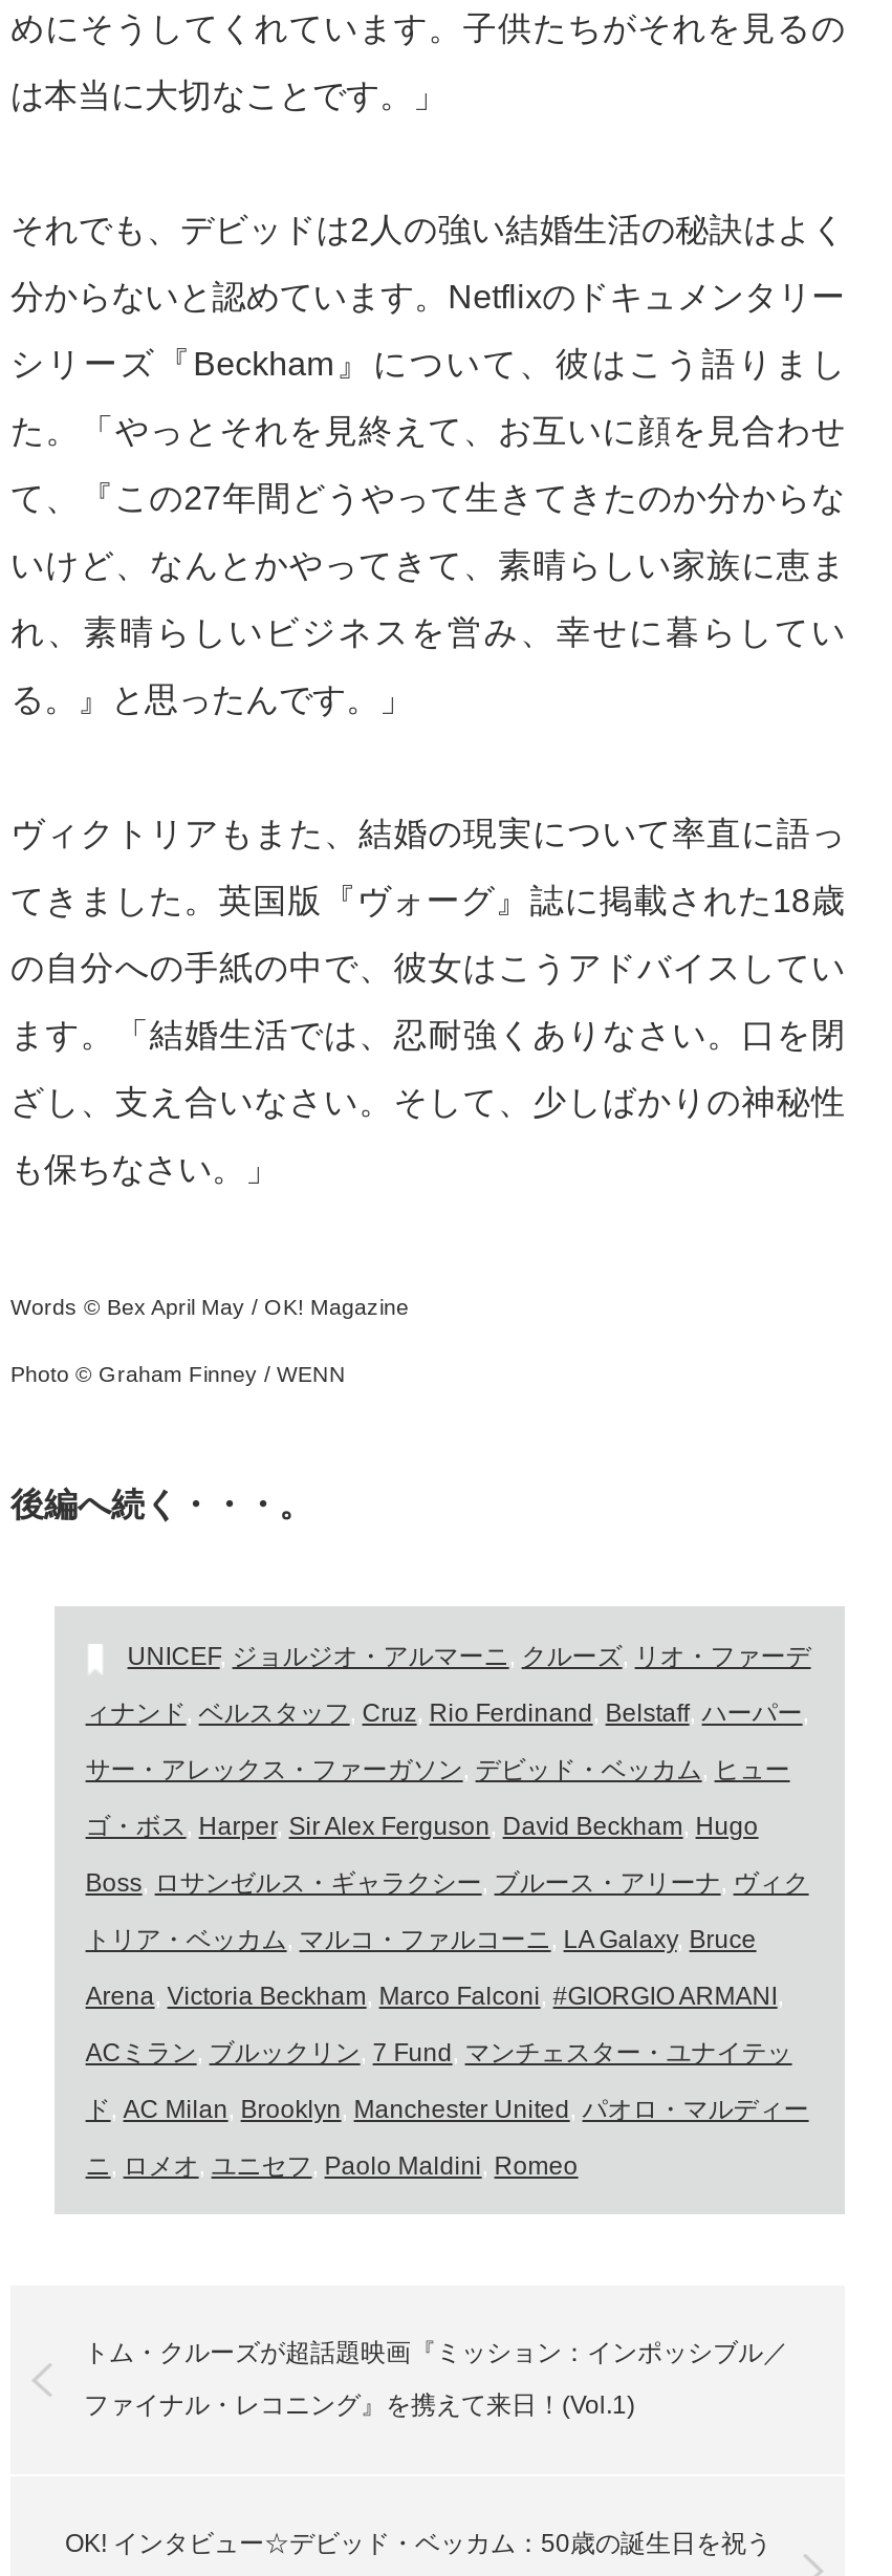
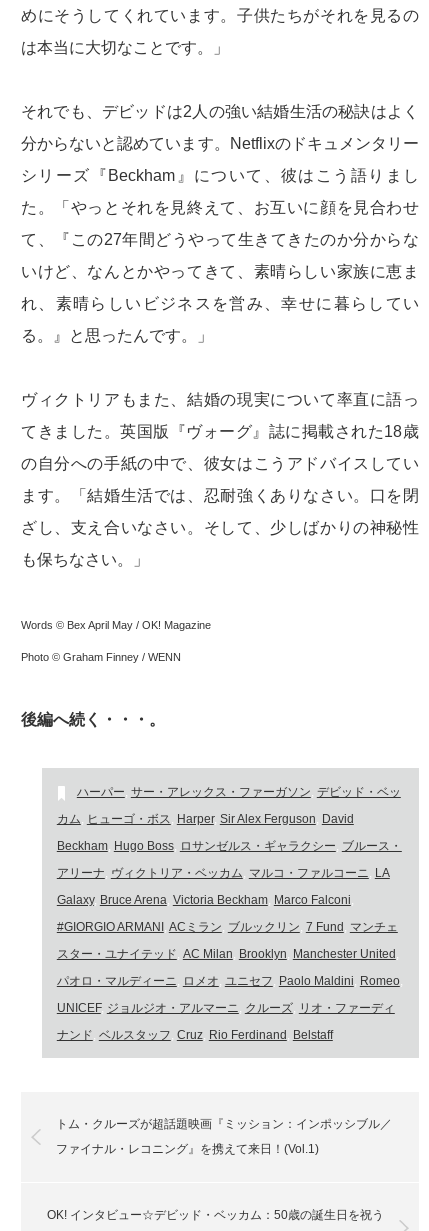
[127,1641,811,1670] UNICEF,ジョルジオ・アルマーニ,クルーズ,リオ・ファーデ -> [77,785,401,799] ハーパー,サー・アレックス・ファーガソン,デビッド・ベッ
[86,1697,809,1727] ィナンド,ベルスタッフ, Cruz, Rio Ferdinand, Belstaff,ハーパー, -> [57,812,354,826] カム,ヒューゴ・ボス, Harper, Sir Alex Ferguson, David
[86,1754,790,1783] サー・アレックス・ファーガソン,デビッド・ベッカム,ヒュー -> [57,839,402,853] Beckham, Hugo Boss,ロサンゼルス・ギャラクシー,ブルース・
[86,1811,758,1840] ゴ・ボス, Harper, Sir Alex Ferguson, David Beckham, Hugo -> [57,866,390,880] アリーナ,ヴィクトリア・ベッカム,マルコ・ファルコーニ, LA
[86,1867,809,1897] Boss,ロサンゼルス・ギャラクシー,ブルース・アリーナ,ヴィク -> [57,893,354,907] Galaxy, Bruce Arena, Victoria Beckham, Marco Falconi,
[86,1924,756,1953] トリア・ベッカム,マルコ・ファルコーニ, LA Galaxy, Bruce -> [57,920,398,934] #GIORGIO ARMANI, ACミラン,ブルックリン, 7 Fund,マンチェ
[86,1980,784,2010] Arena, Victoria Beckham, Marco Falconi, #GIORGIO ARMANI, -> [57,947,399,961] スター・ユナイテッド, AC Milan, Brooklyn, Manchester United,
[86,2037,792,2066] ACミラン,ブルックリン, 7 Fund,マンチェスター・ユナイテッ -> [57,974,403,988] パオロ・マルディーニ,ロメオ,ユニセフ, Paolo Maldini, Romeo,
[86,2094,809,2123] ド, AC Milan, Brooklyn, Manchester United,パオロ・マルディー -> [57,1001,395,1015] UNICEF,ジョルジオ・アルマーニ,クルーズ,リオ・ファーディ
[86,2150,578,2180] ニ,ロメオ,ユニセフ, Paolo Maldini, Romeo -> [57,1028,333,1042] ナンド,ベルスタッフ, Cruz, Rio Ferdinand, Belstaff

